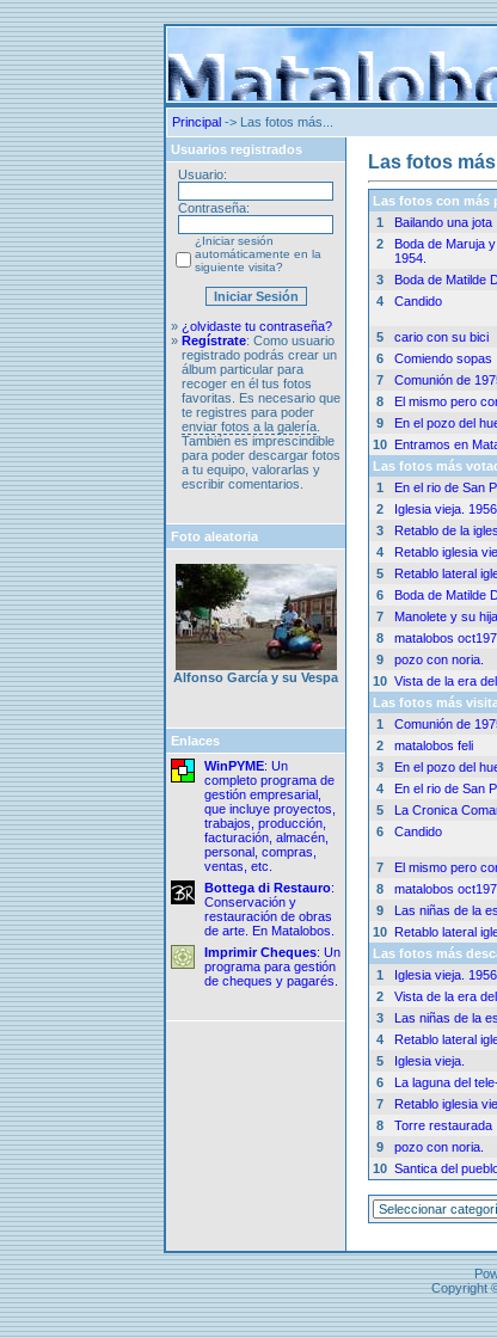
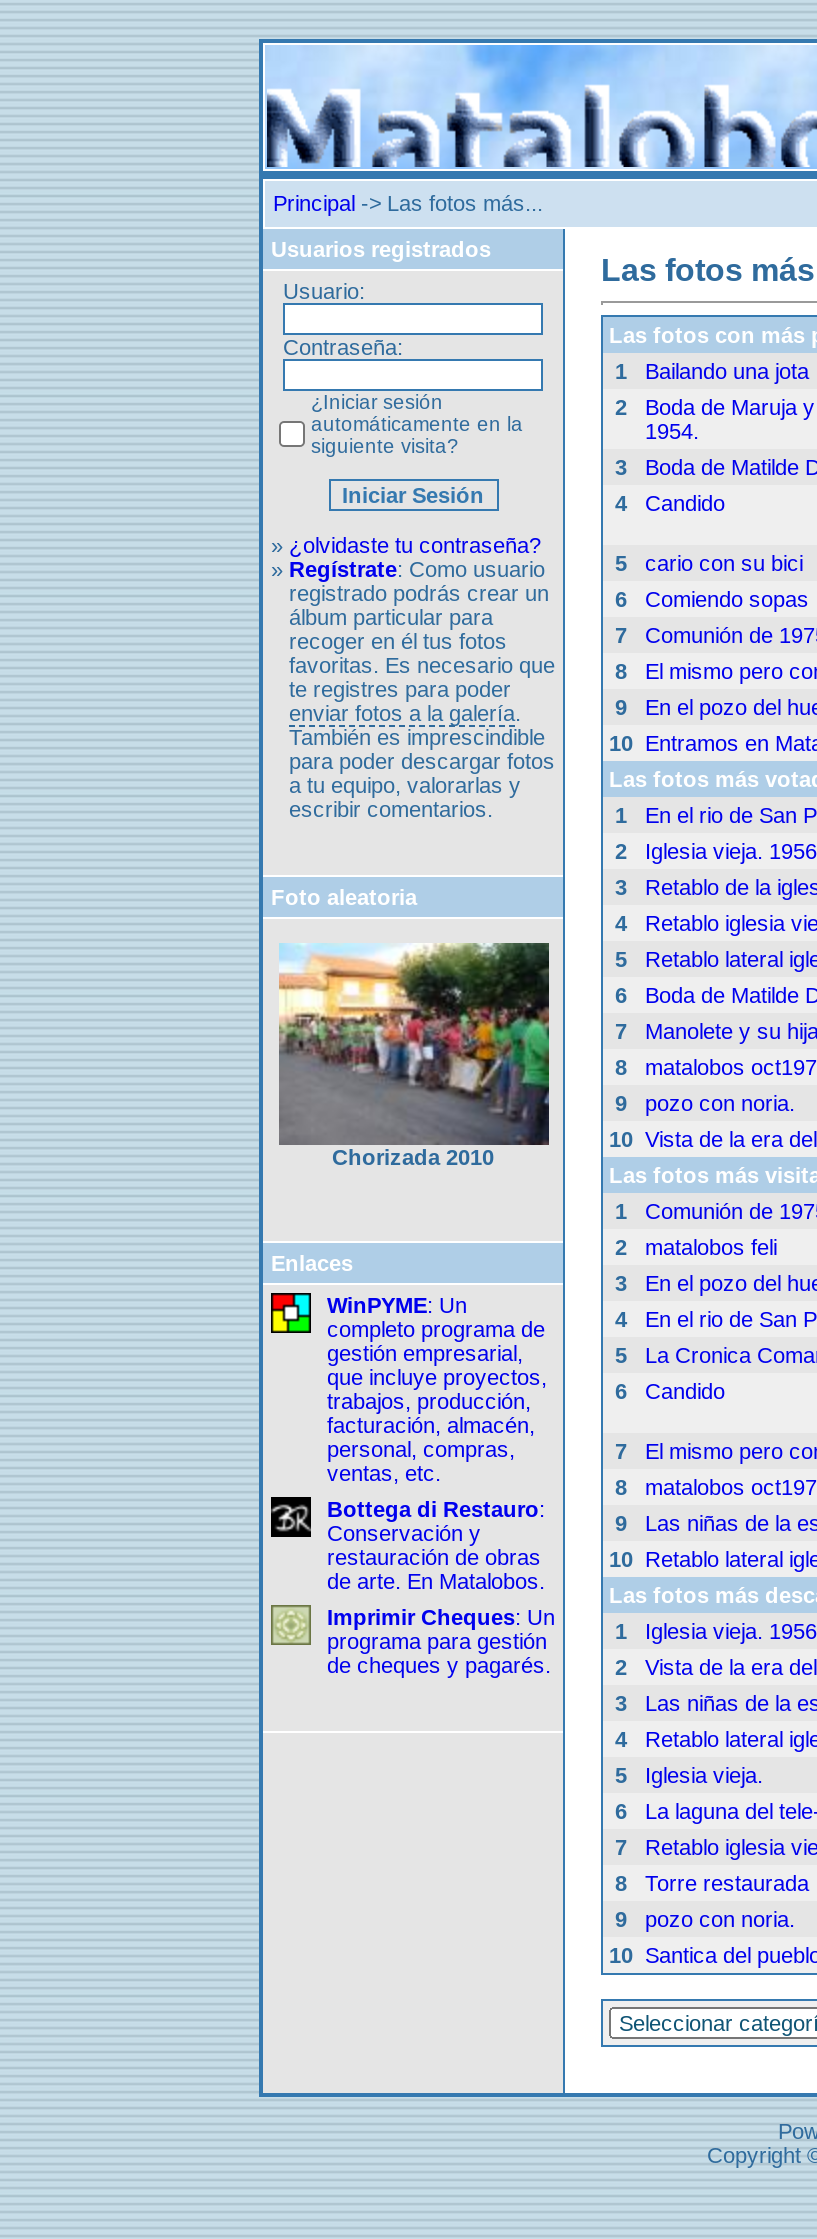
[173,563,338,685] [image] | Alfonso García y su Vespa -> [279,941,551,1169] [image] | Chorizada 2010

